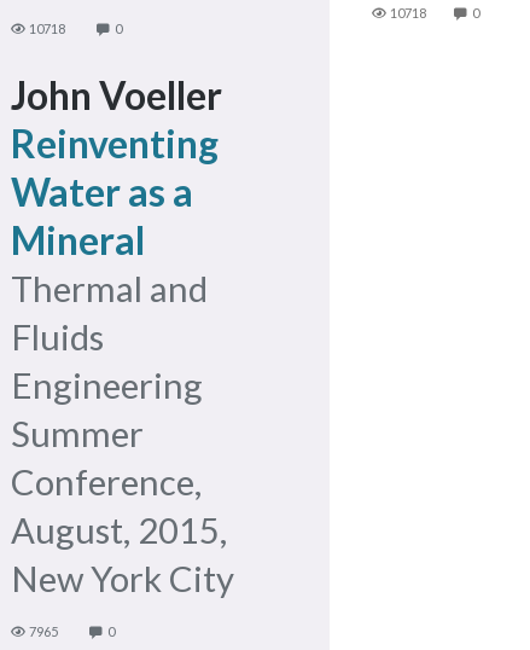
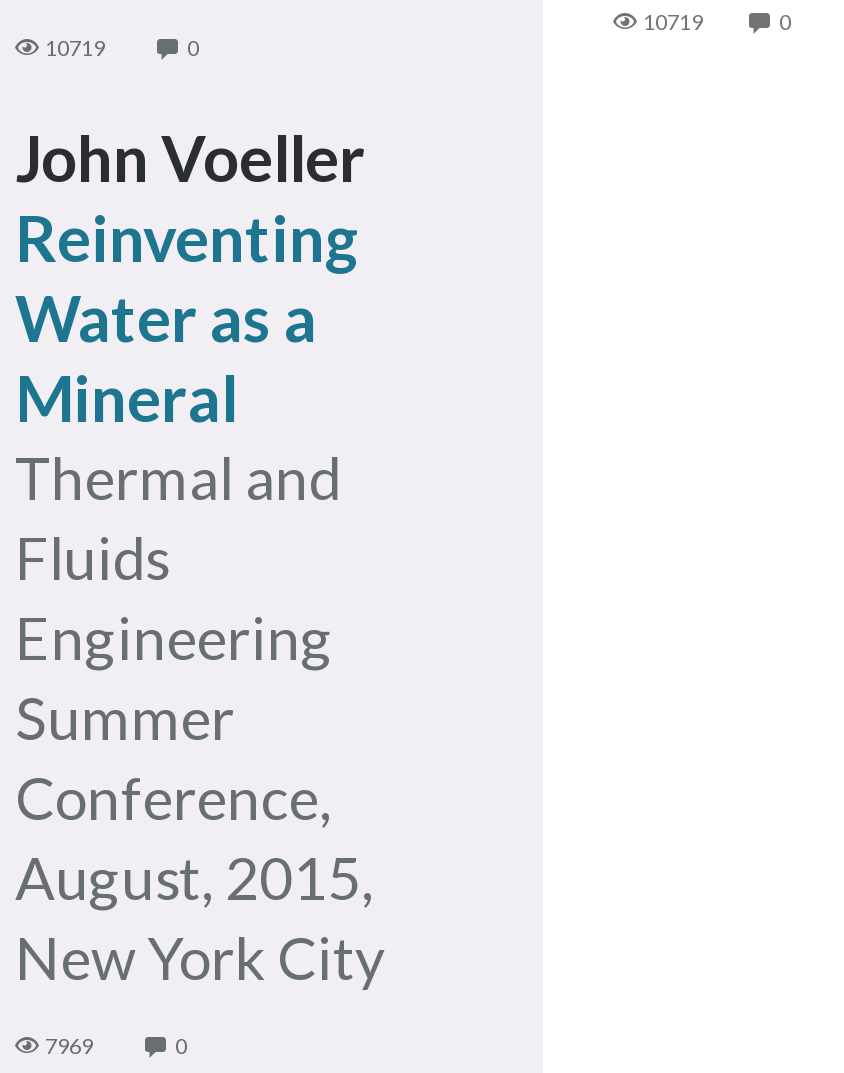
[390,5,426,21] 10718 -> [643,8,703,34] 10719
[29,20,65,36] 10718 -> [45,34,105,60] 10719
[29,623,58,639] 7965 -> [45,1032,93,1058] 7969

